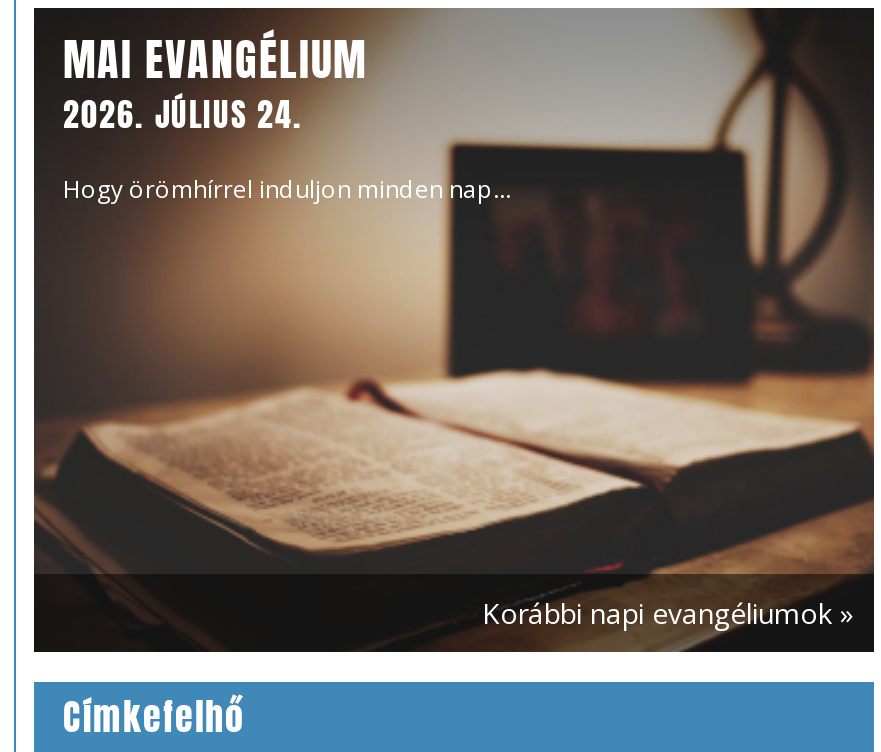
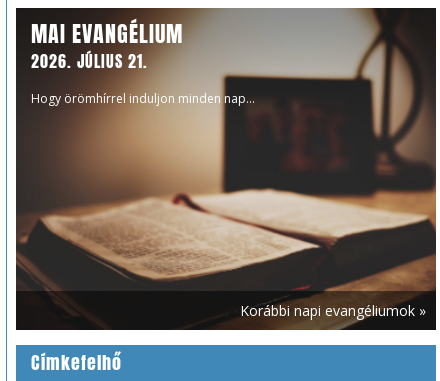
[63,93,303,139] 2026. JÚLIUS 24. -> [30,50,147,73] 2026. JÚLIUS 21.

